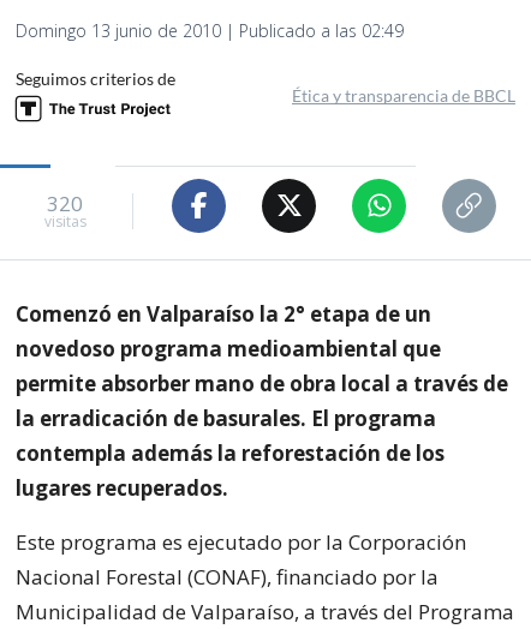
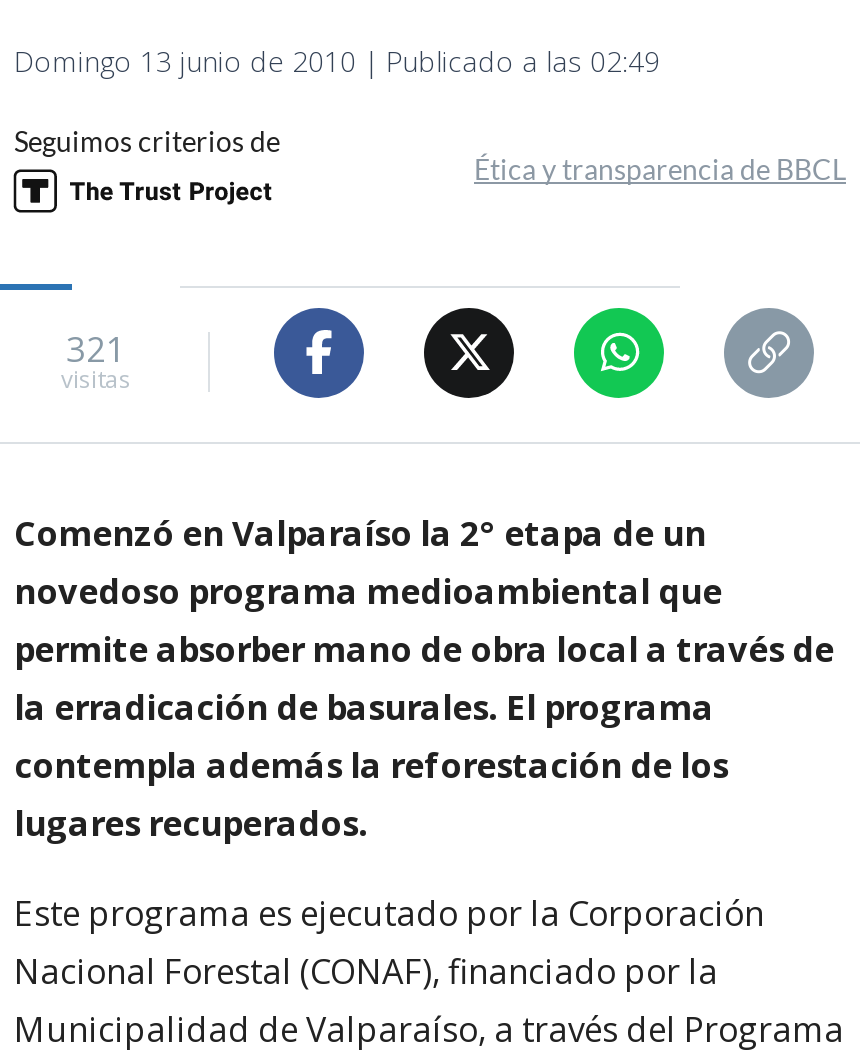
[47,190,83,218] 320 -> [66,327,126,373] 321

